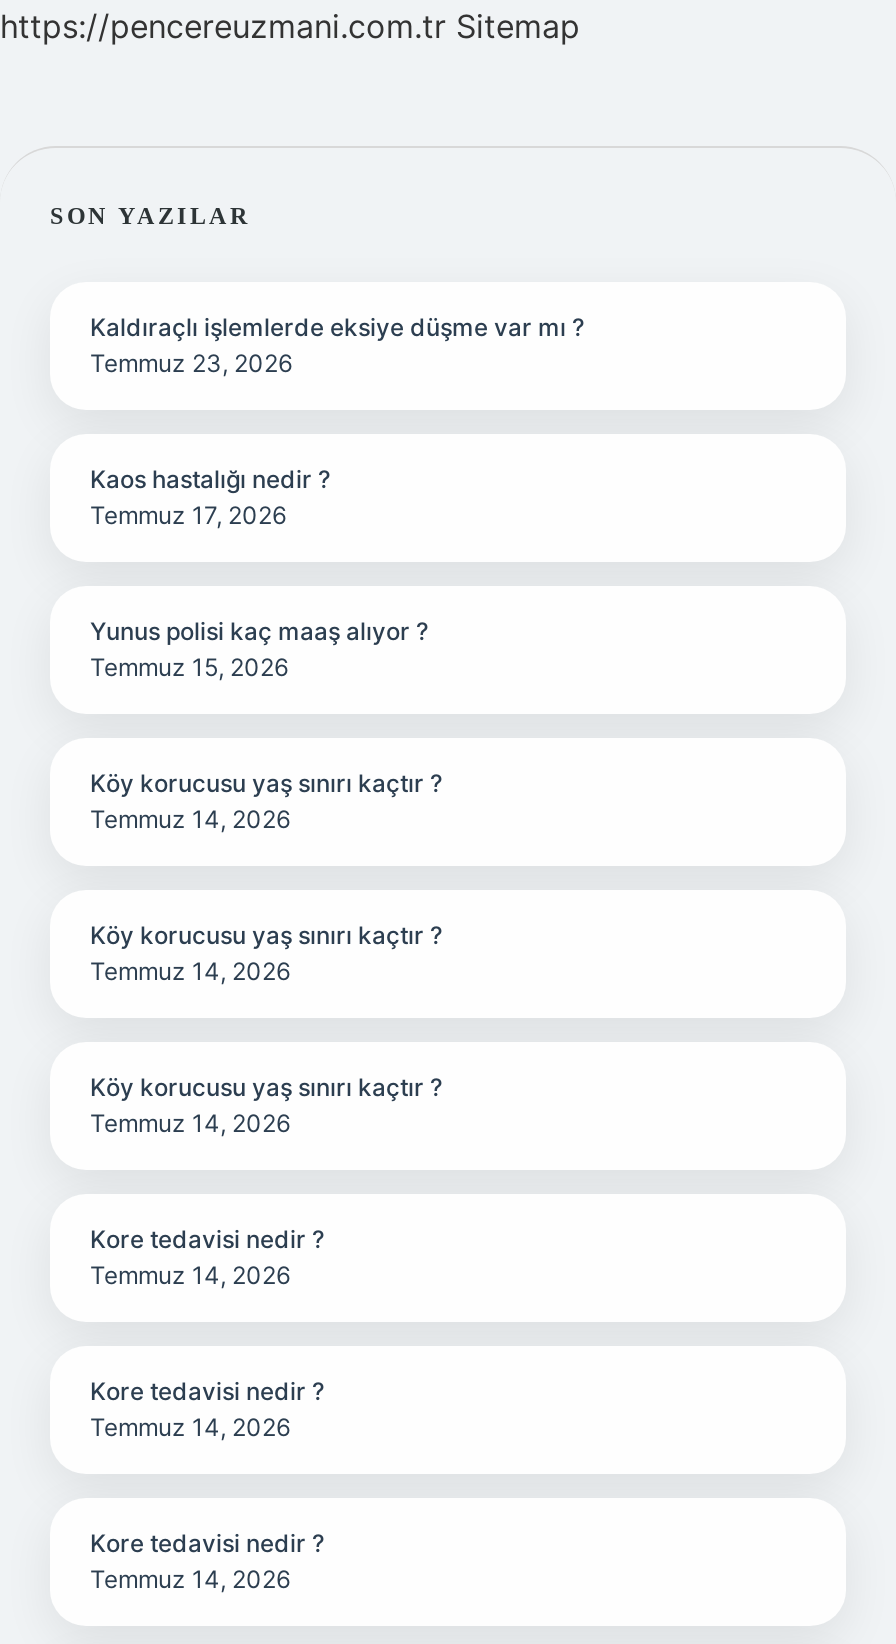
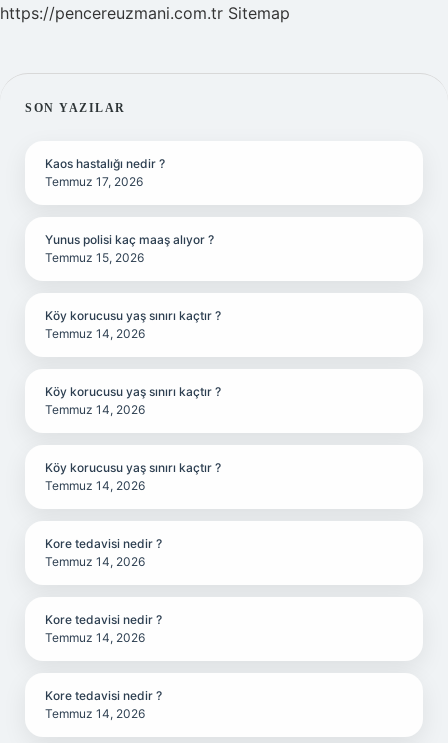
[90,312,584,378] Kaldıraçlı işlemlerde eksiye düşme var mı ? | Temmuz 23, 2026 -> none

